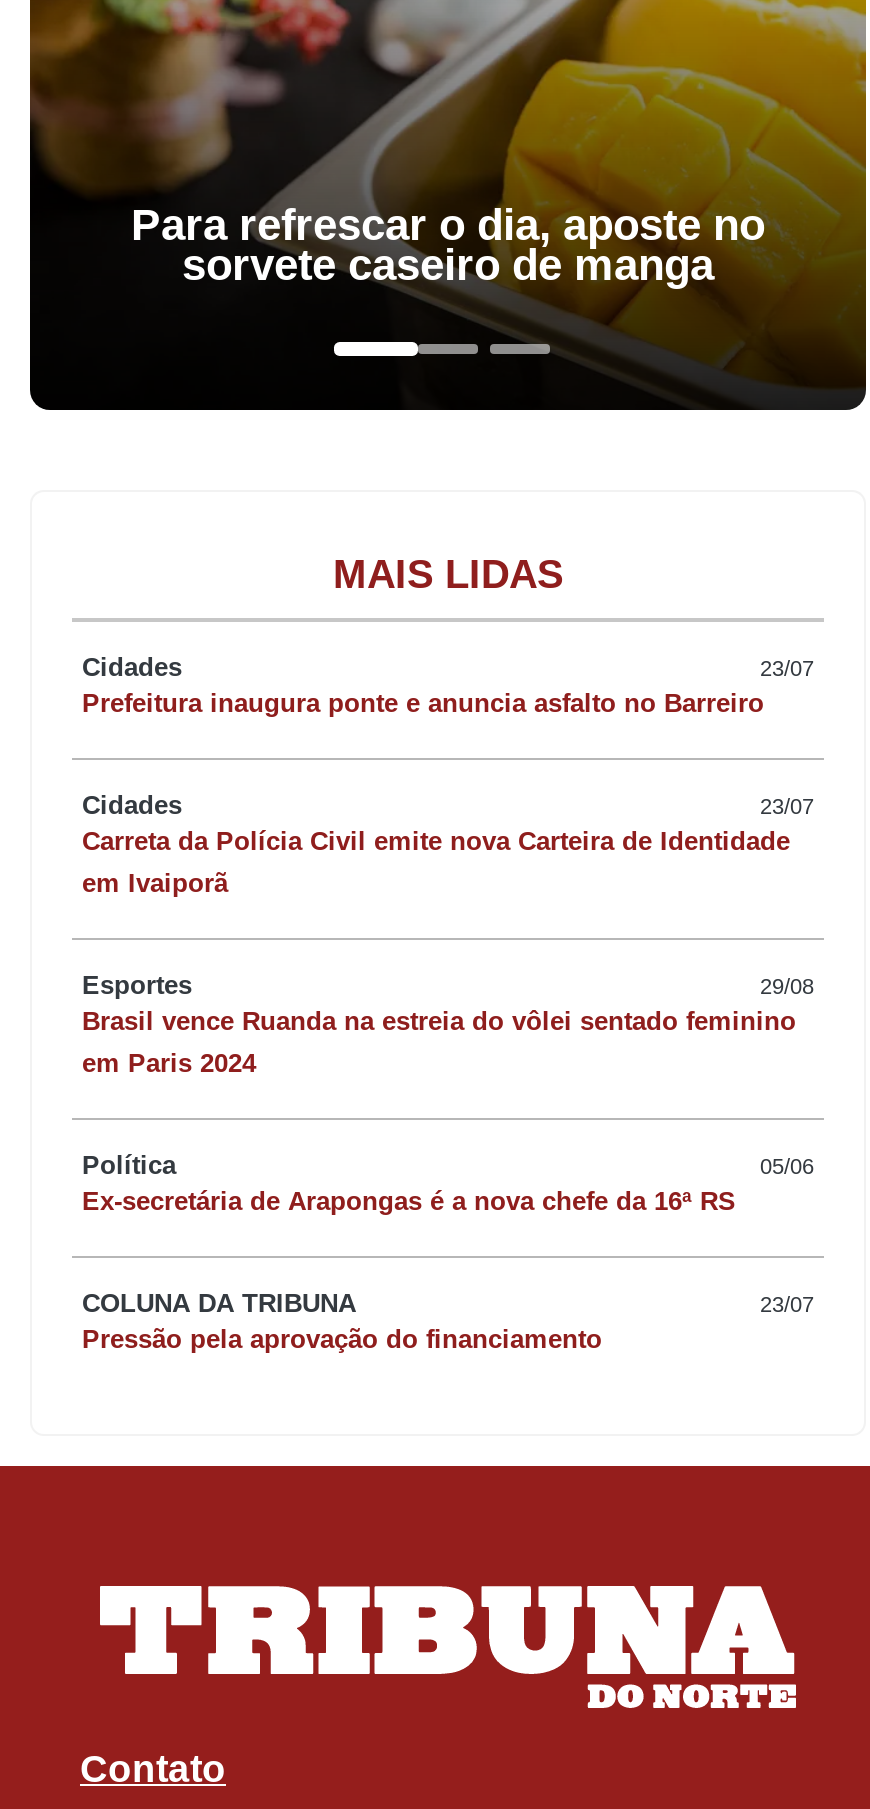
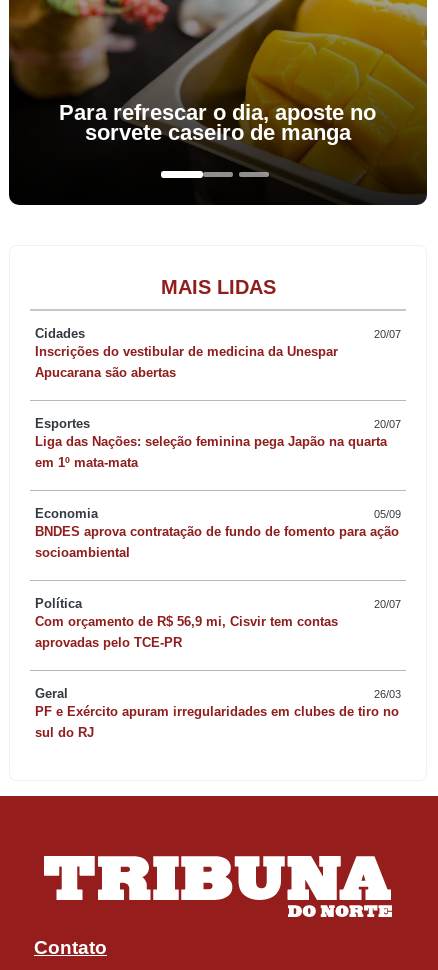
[82,656,814,899] 23/07 | Prefeitura inaugura ponte e anuncia asfalto no Barreiro | Cidades | 23/07 | Carreta da Polícia Civil emite nova Carteira de Identidade | em Ivaiporã -> [35,328,401,380] 20/07 | Inscrições do vestibular de medicina da Unespar | Apucarana são abertas
[82,974,814,1079] 29/08 | Brasil vence Ruanda na estreia do vôlei sentado feminino | em Paris 2024 -> [35,418,401,560] 20/07 | Liga das Nações: seleção feminina pega Japão na quarta | em 1º mata-mata | Economia | 05/09 | BNDES aprova contratação de fundo de fomento para ação | socioambiental
moved [82,971,192,1001] -> [35,416,90,431]: Esportes
[82,1154,814,1217] 05/06 | Ex-secretária de Arapongas é a nova chefe da 16ª RS -> [35,598,401,650] 20/07 | Com orçamento de R$ 56,9 mi, Cisvir tem contas | aprovadas pelo TCE-PR
[82,1289,814,1355] COLUNA DA TRIBUNA | 23/07 | Pressão pela aprovação do financiamento -> [35,686,401,740] Geral | 26/03 | PF e Exército apuram irregularidades em clubes de tiro no | sul do RJ

